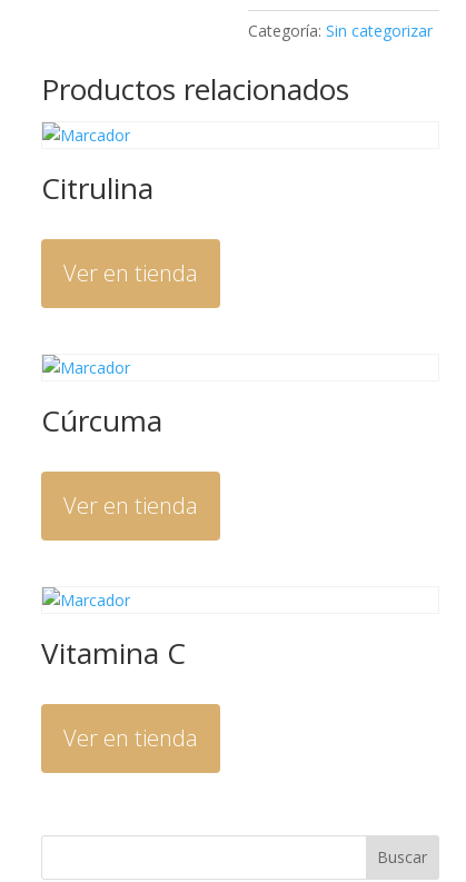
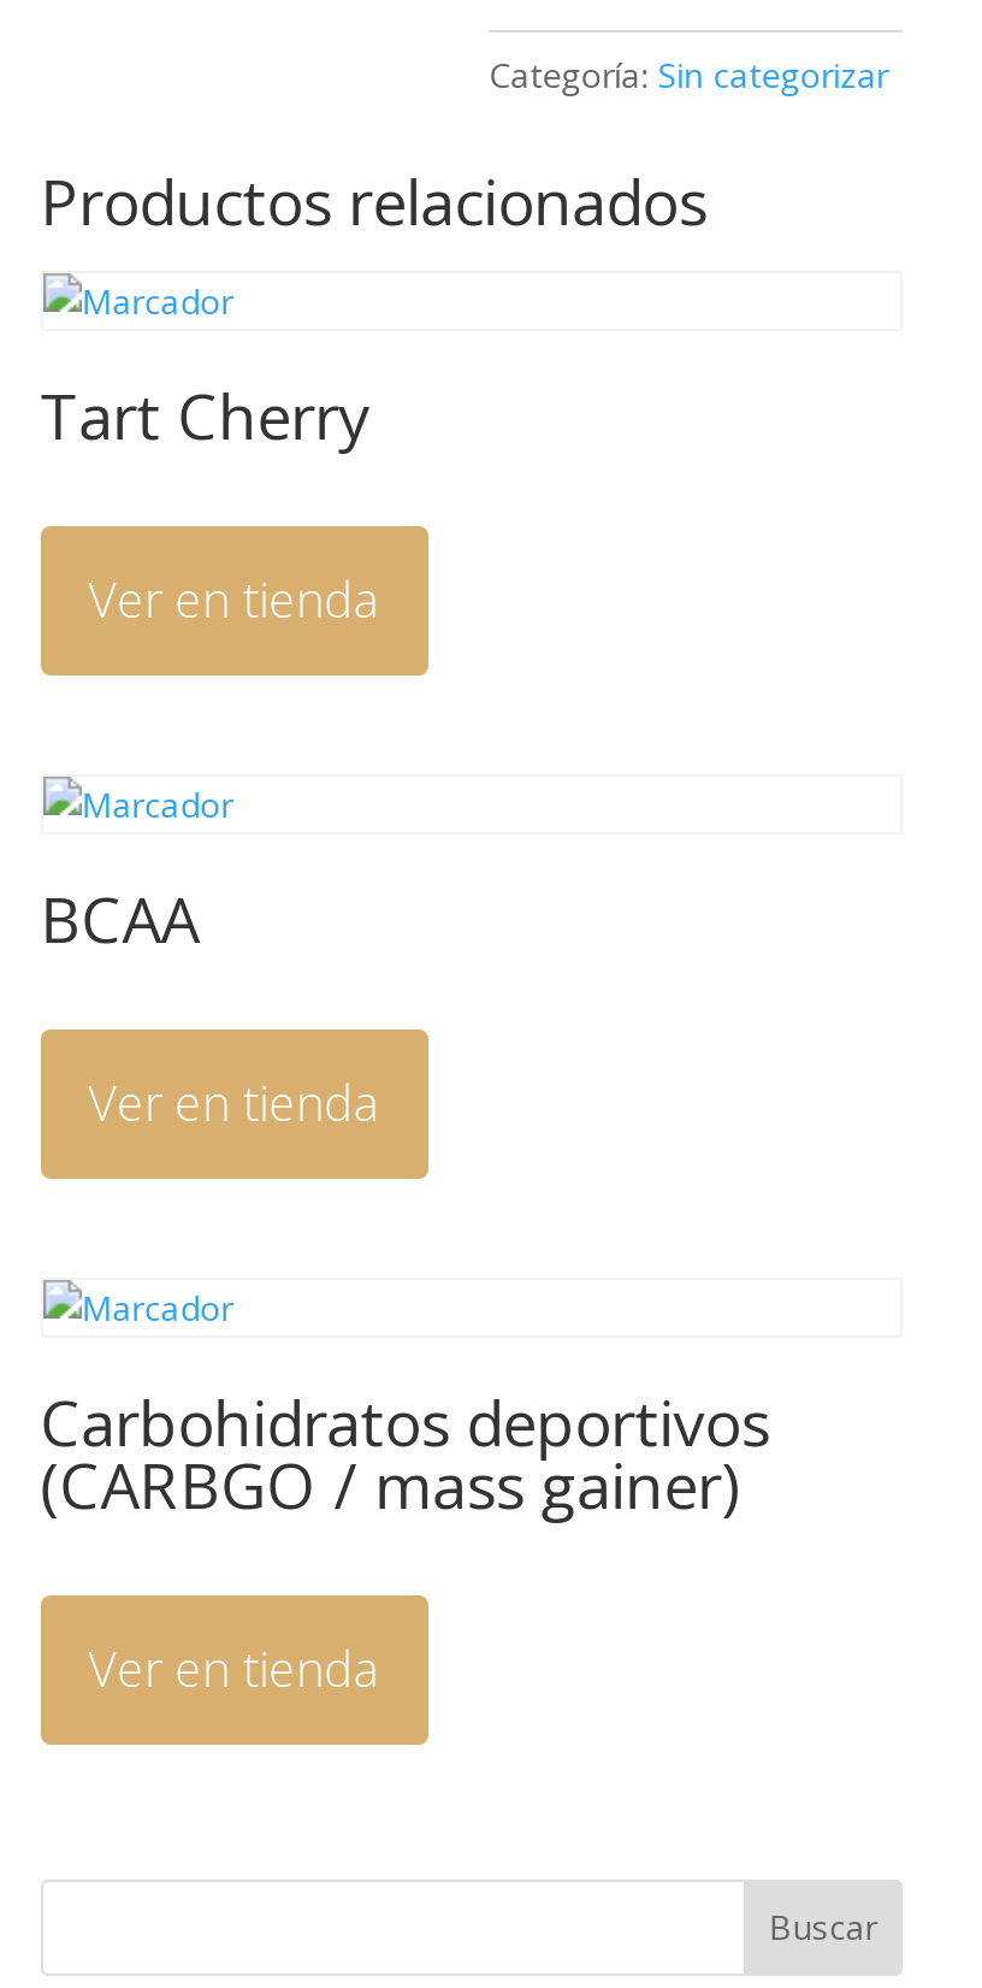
[41,168,153,208] Citrulina -> [40,372,370,459] Tart Cherry
[41,401,162,441] Cúrcuma -> [40,876,199,963] BCAA
[41,633,186,673] Vitamina C -> [40,1380,770,1529] Carbohidratos deportivos | (CARBGO / mass gainer)

